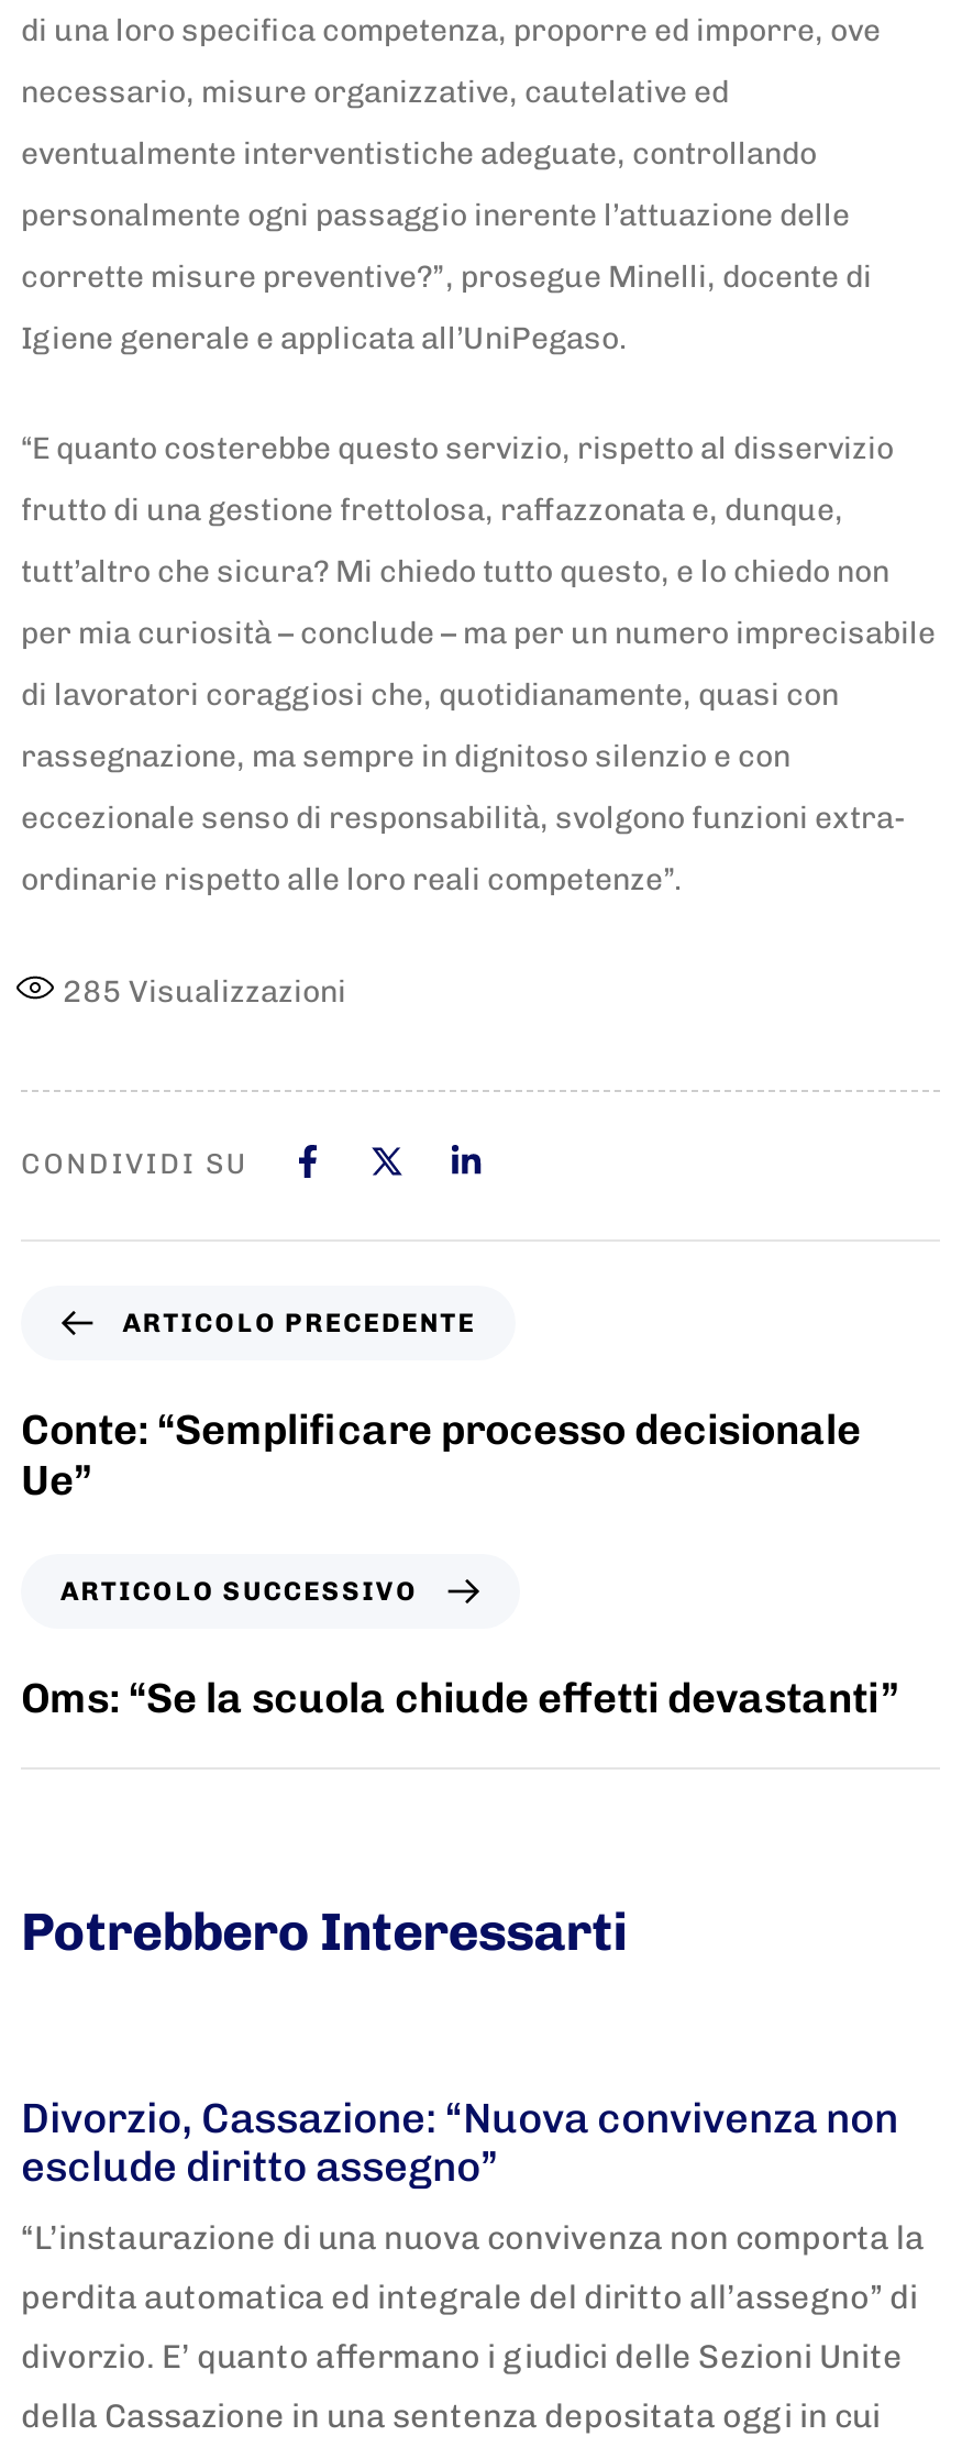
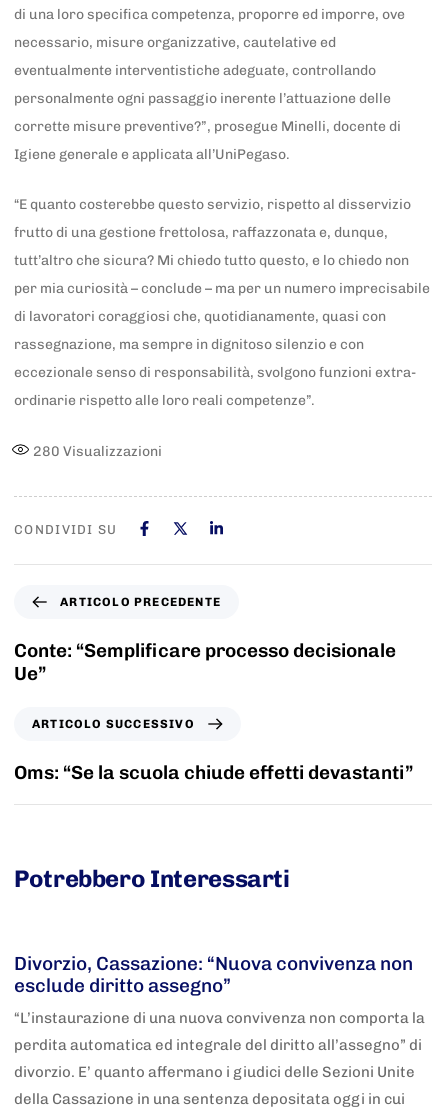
[63,973,346,1010] 285 Visualizzazioni -> [33,443,162,460] 280 Visualizzazioni

